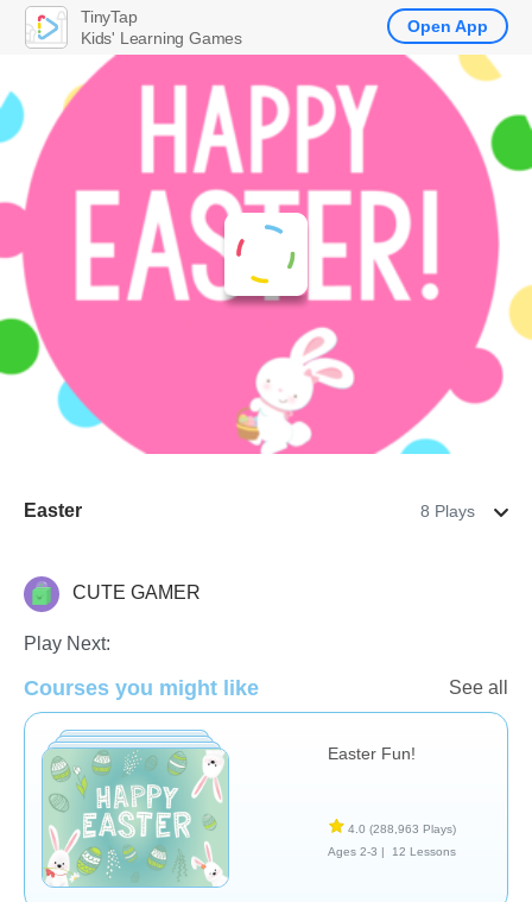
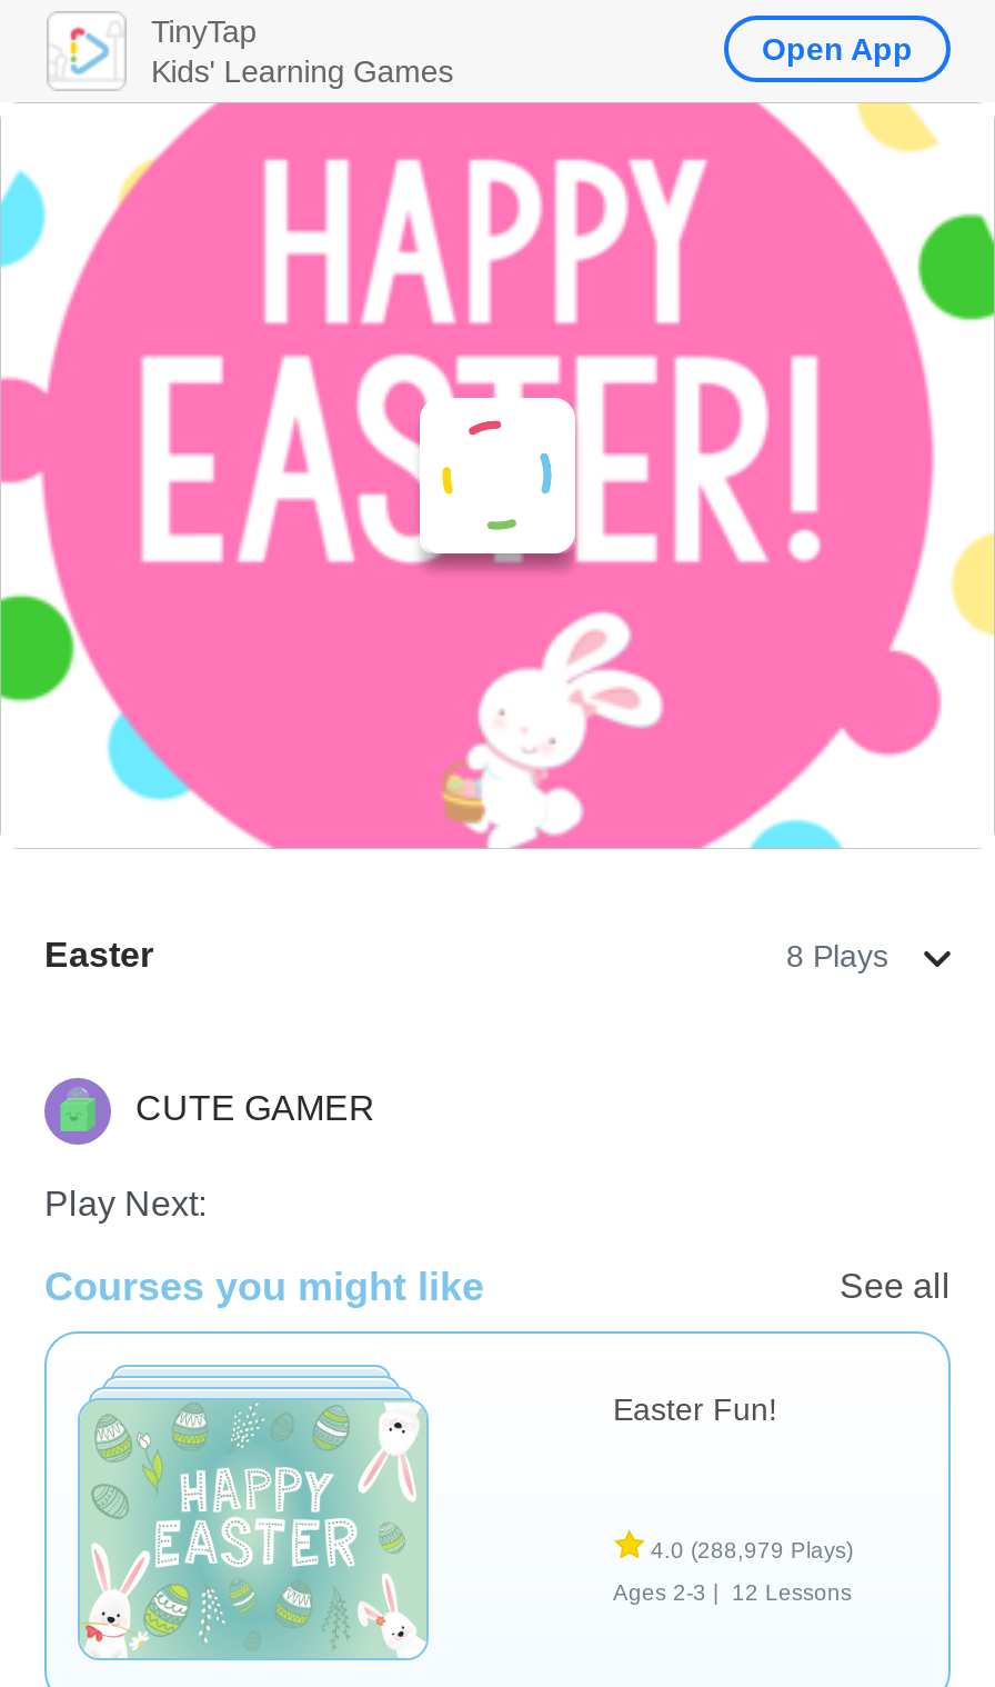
[235,223,296,284] [image] -> [440,418,553,531] [image]
[348,822,456,835] 4.0 (288,963 Plays) -> [651,1537,853,1562] 4.0 (288,979 Plays)

